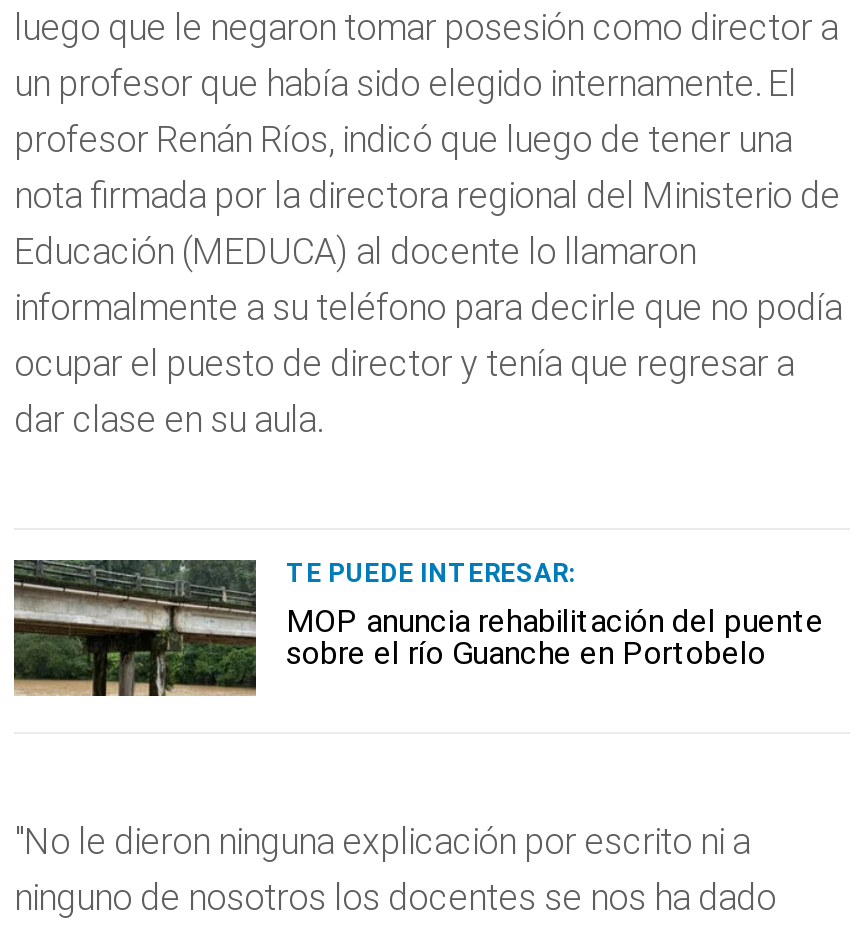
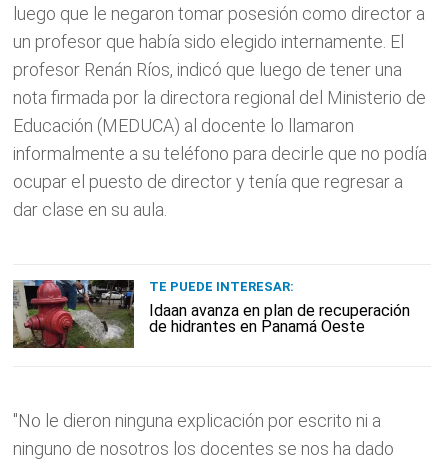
[12,558,824,698] [image] | MOP anuncia rehabilitación del puente | sobre el río Guanche en Portobelo -> [12,279,410,349] [image] | Idaan avanza en plan de recuperación | de hidrantes en Panamá Oeste

